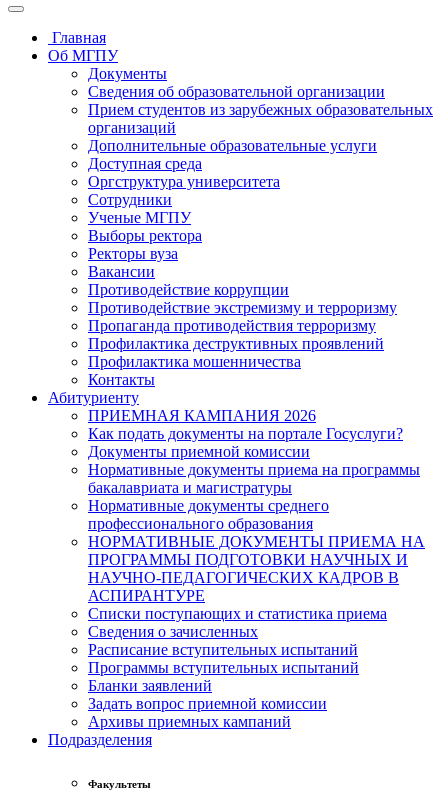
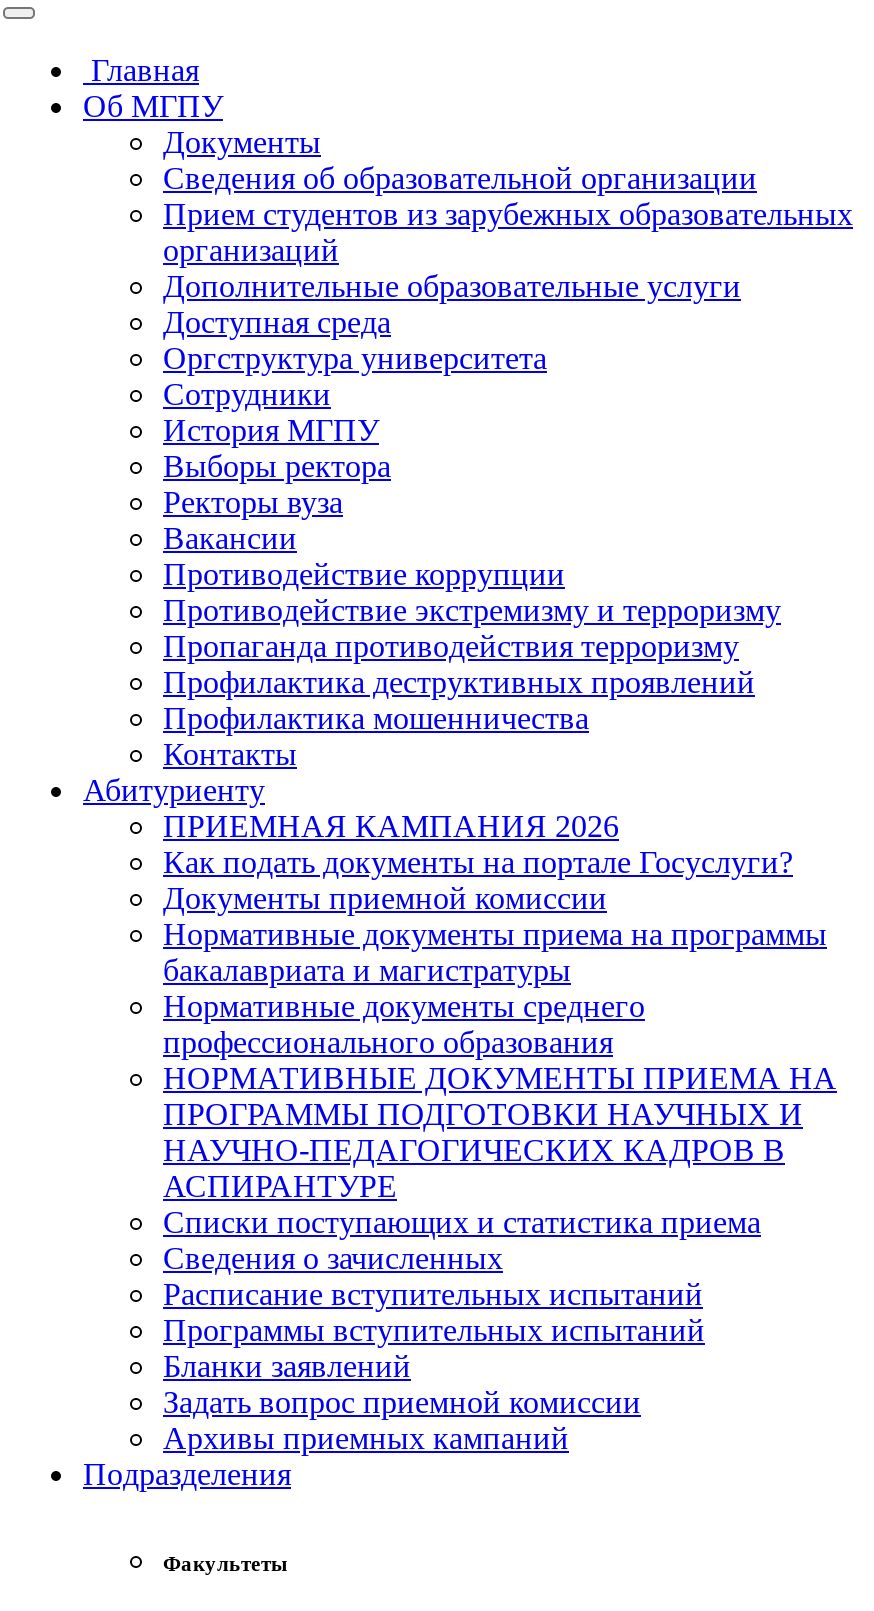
[88,209,191,226] Ученые МГПУ -> [163,413,379,447] История МГПУ

